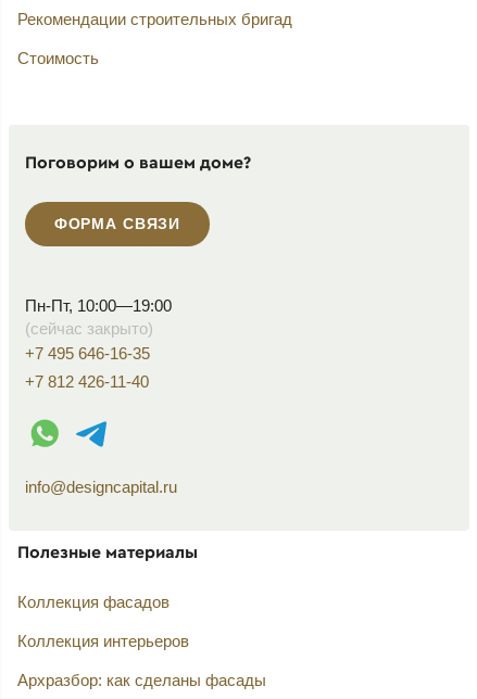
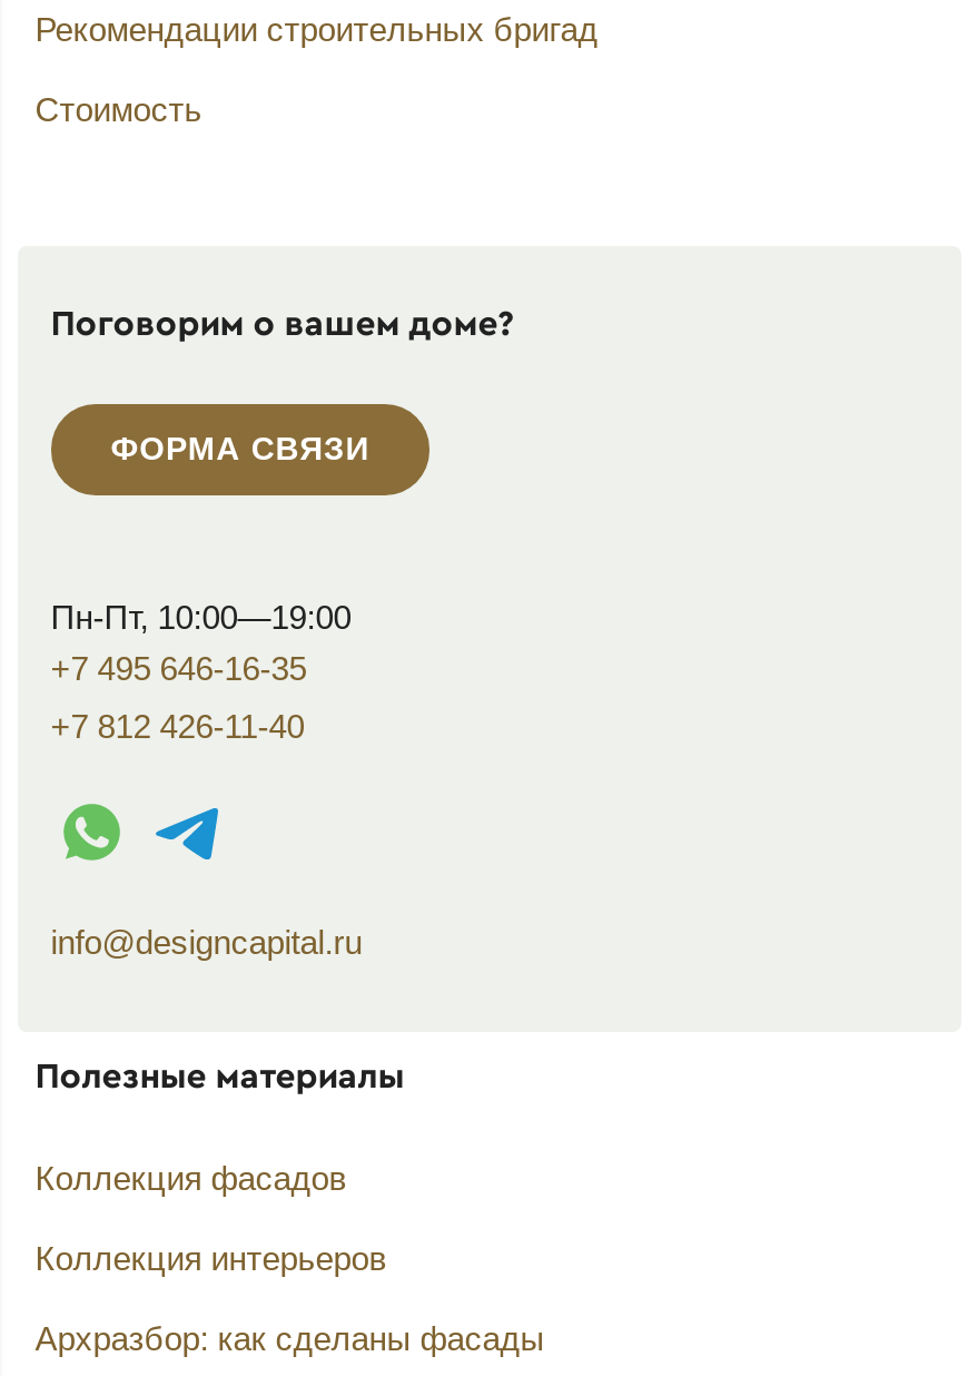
[25,319,153,338] (сейчас закрыто) -> none

